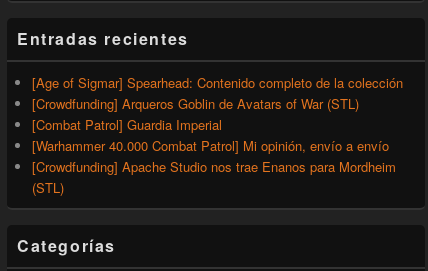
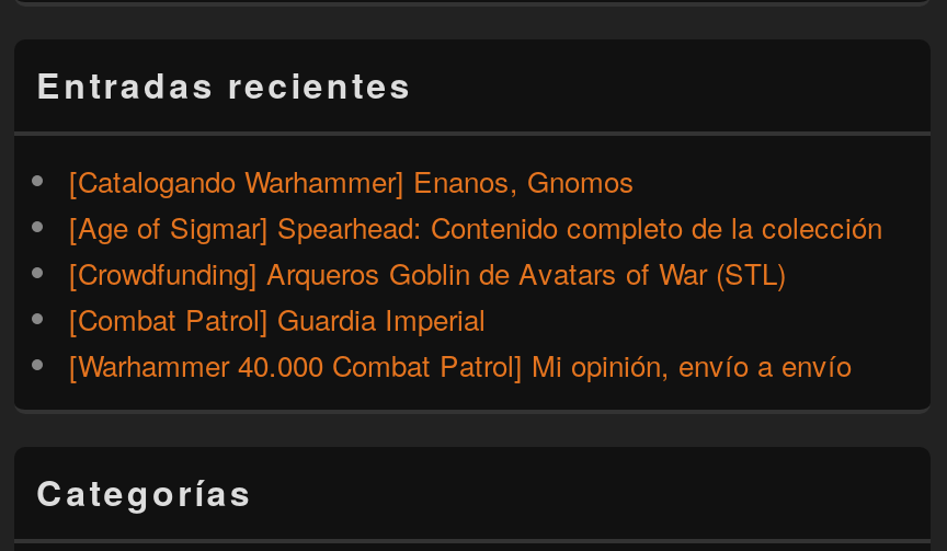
none -> [69,159,635,201] [Catalogando Warhammer] Enanos, Gnomos
moved [32,73,403,155] -> [69,205,882,385]: [Age of Sigmar] Spearhead: Contenido completo de la colección | [Crowdfunding] Arqueros Goblin de Avatars of War (STL) | [Combat Patrol] Guardia Imperial | [Warhammer 40.000 Combat Patrol] Mi opinión, envío a envío
[32,157,396,197] [Crowdfunding] Apache Studio nos trae Enanos para Mordheim | (STL) -> none

